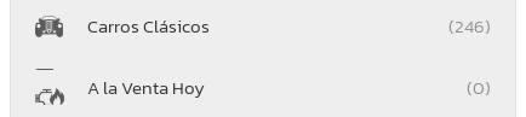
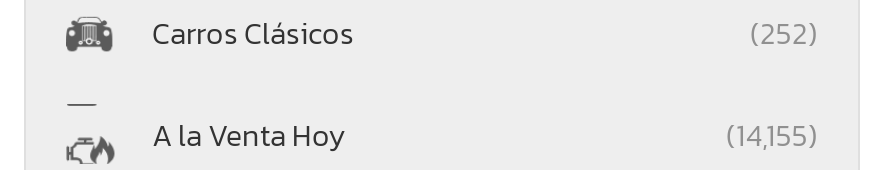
[448,11,491,39] (246) -> [750,9,818,55] (252)
[467,73,491,101] (0) -> [726,111,818,157] (14,155)

